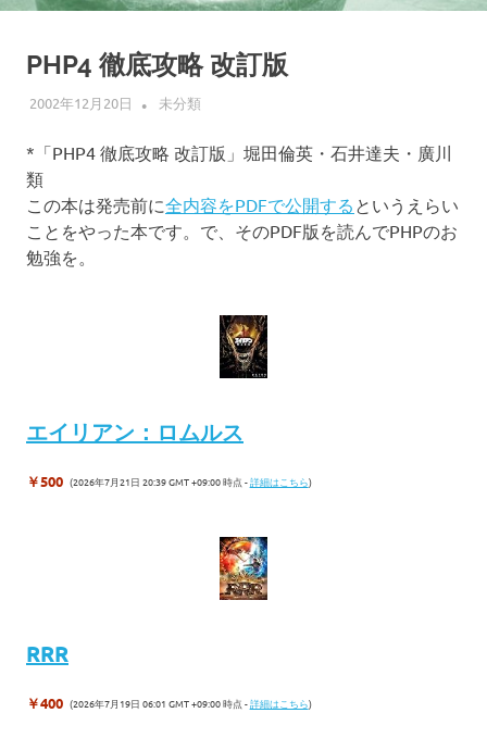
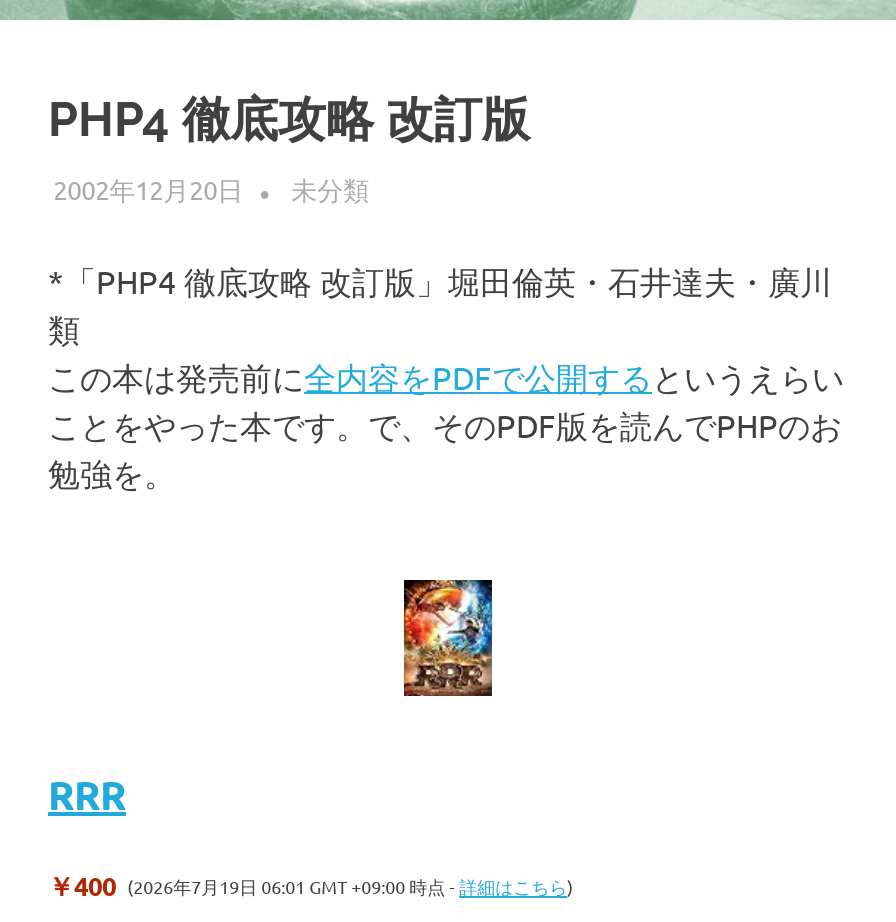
[26,314,312,490] [image] | エイリアン：ロムルス | ￥500 (2026年7月21日 20:39 GMT +09:00 時点 -詳細はこちら) -> none

